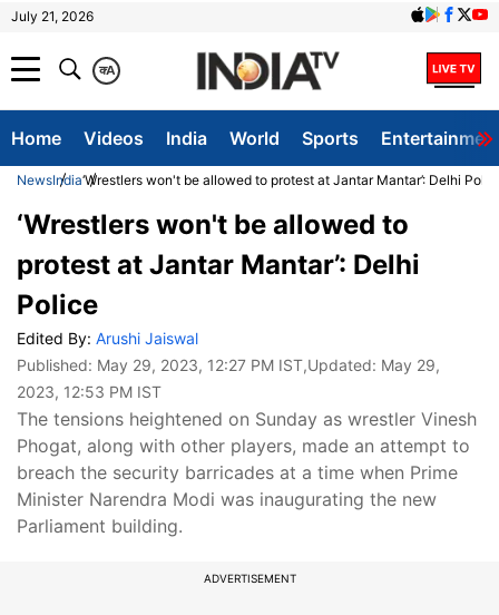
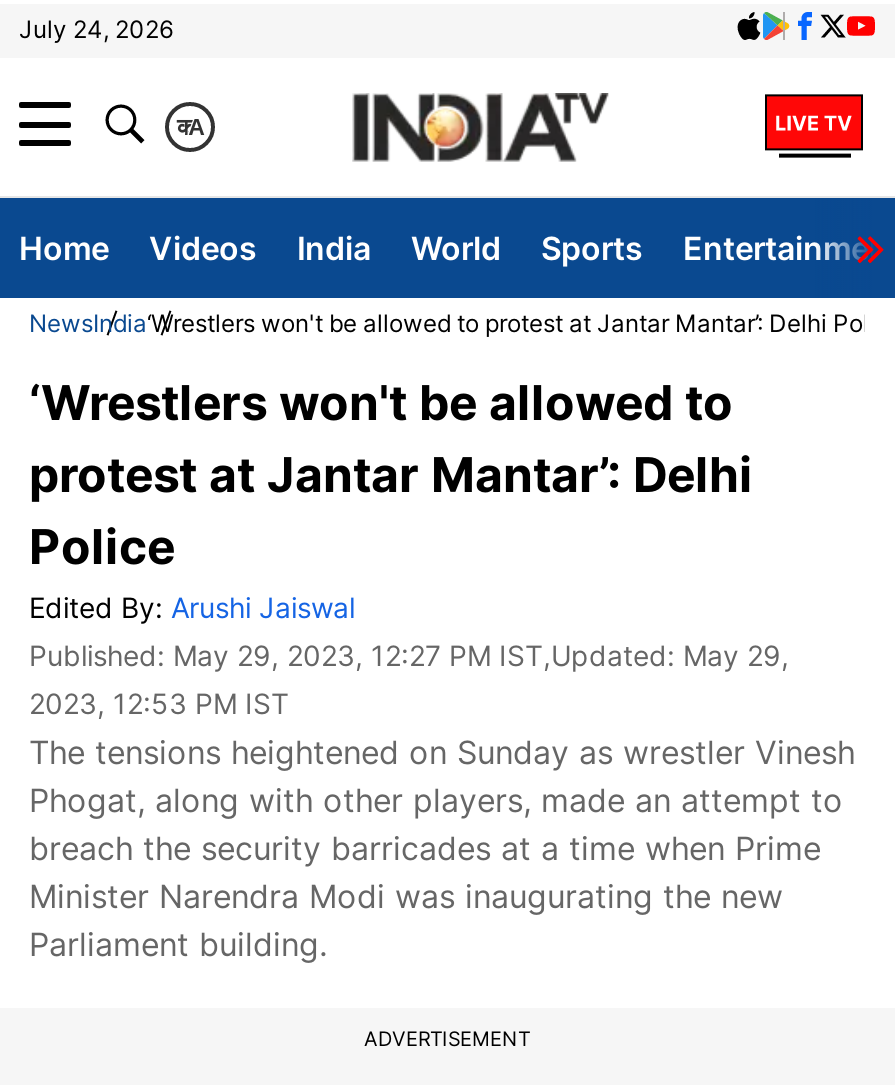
[11,8,94,25] July 21, 2026 -> [19,14,173,44] July 24, 2026

